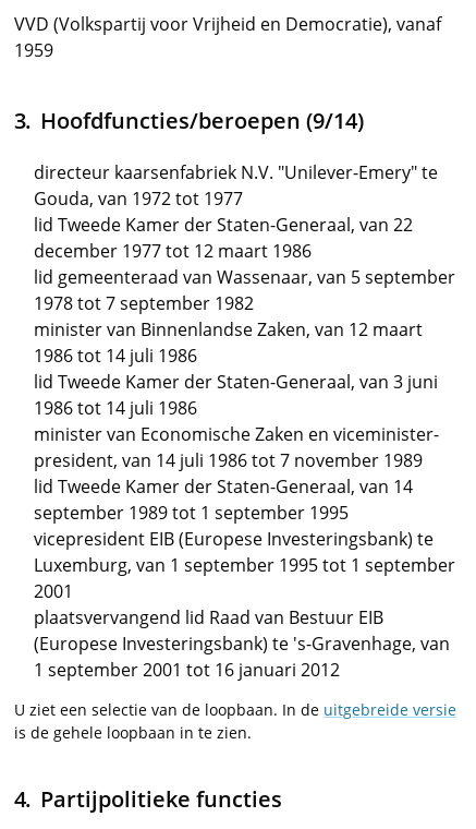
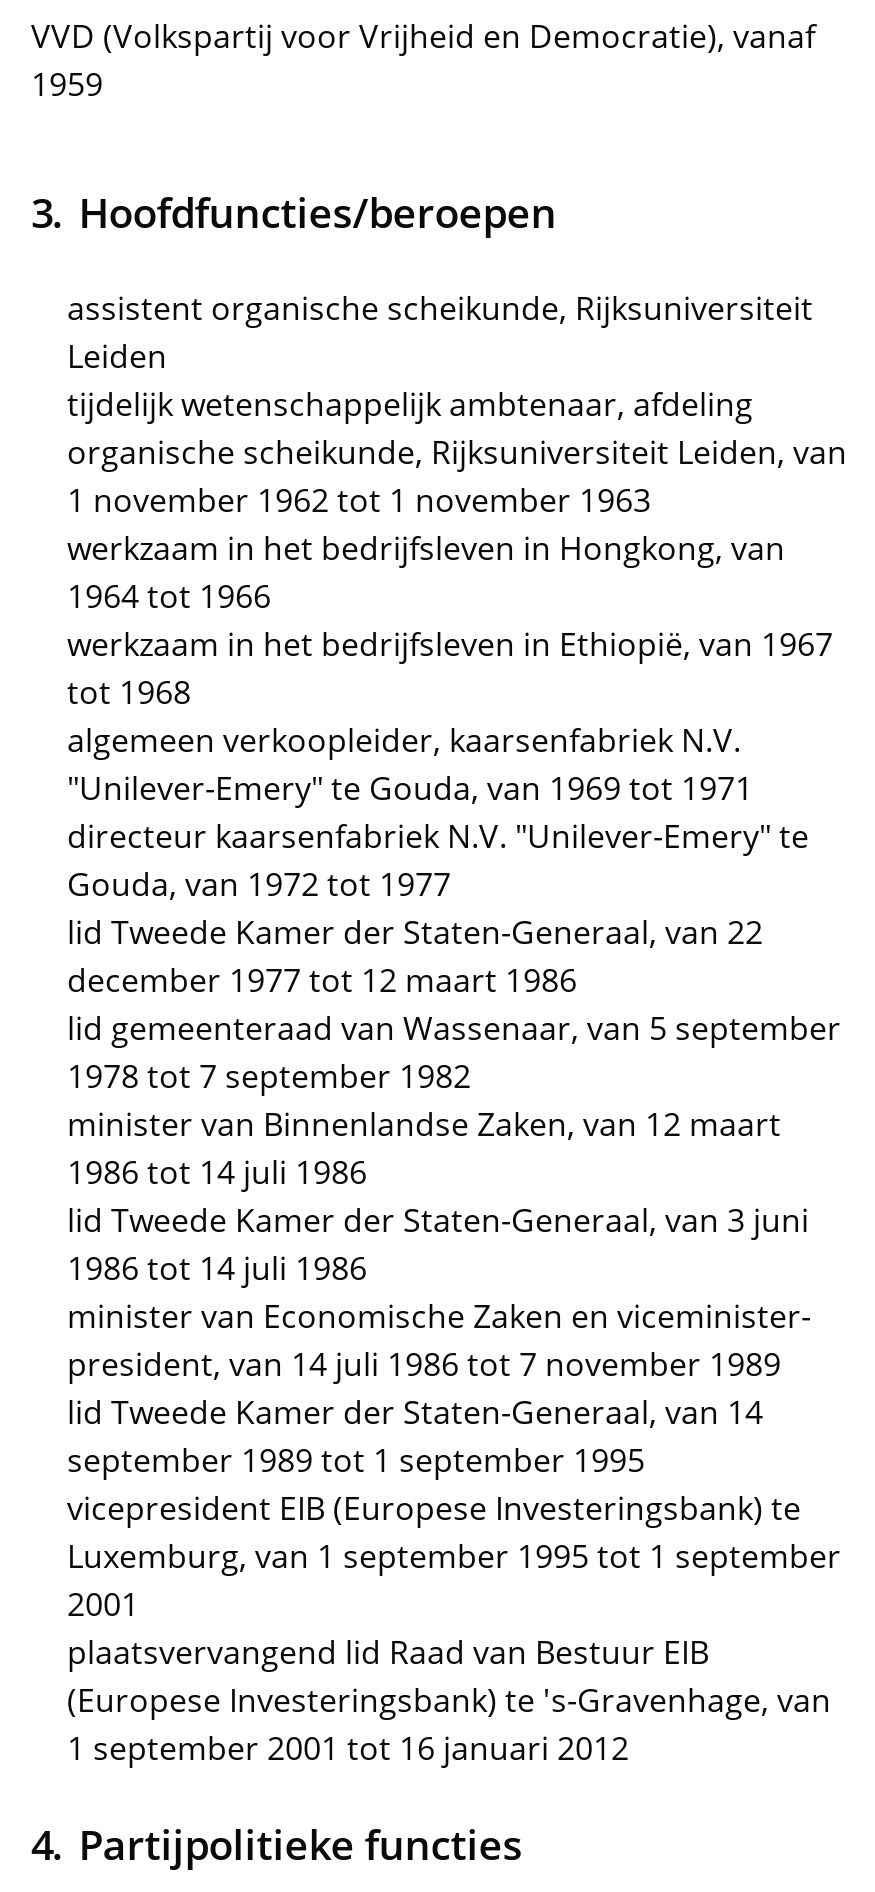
[40,105,363,135] Hoofdfuncties/beroepen (9/14) -> [67,184,847,810] Hoofdfuncties/beroepen | assistent organische scheikunde, Rijksuniversiteit | Leiden | tijdelijk wetenschappelijk ambtenaar, afdeling | organische scheikunde, Rijksuniversiteit Leiden, van | 1 november 1962 tot 1 november 1963 | werkzaam in het bedrijfsleven in Hongkong, van | 1964 tot 1966 | werkzaam in het bedrijfsleven in Ethiopië, van 1967 | tot 1968 | algemeen verkoopleider, kaarsenfabriek N.V. | "Unilever-Emery" te Gouda, van 1969 tot 1971
moved [34,160,455,682] -> [67,814,841,1770]: directeur kaarsenfabriek N.V. "Unilever-Emery" te | Gouda, van 1972 tot 1977 | lid Tweede Kamer der Staten-Generaal, van 22 | ... | (Europese Investeringsbank) te 's-Gravenhage, van | 1 september 2001 tot 16 januari 2012
[14,699,456,743] U ziet een selectie van de loopbaan. In de uitgebreide versie | is de gehele loopbaan in te zien. -> none

